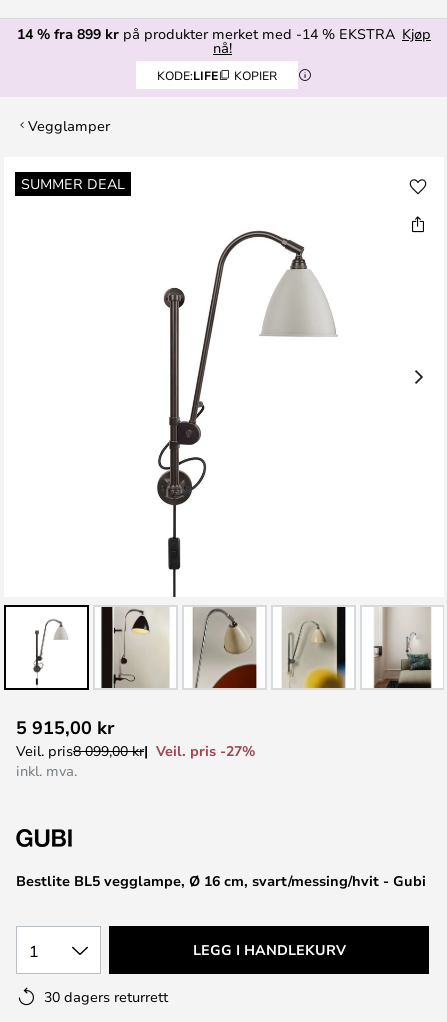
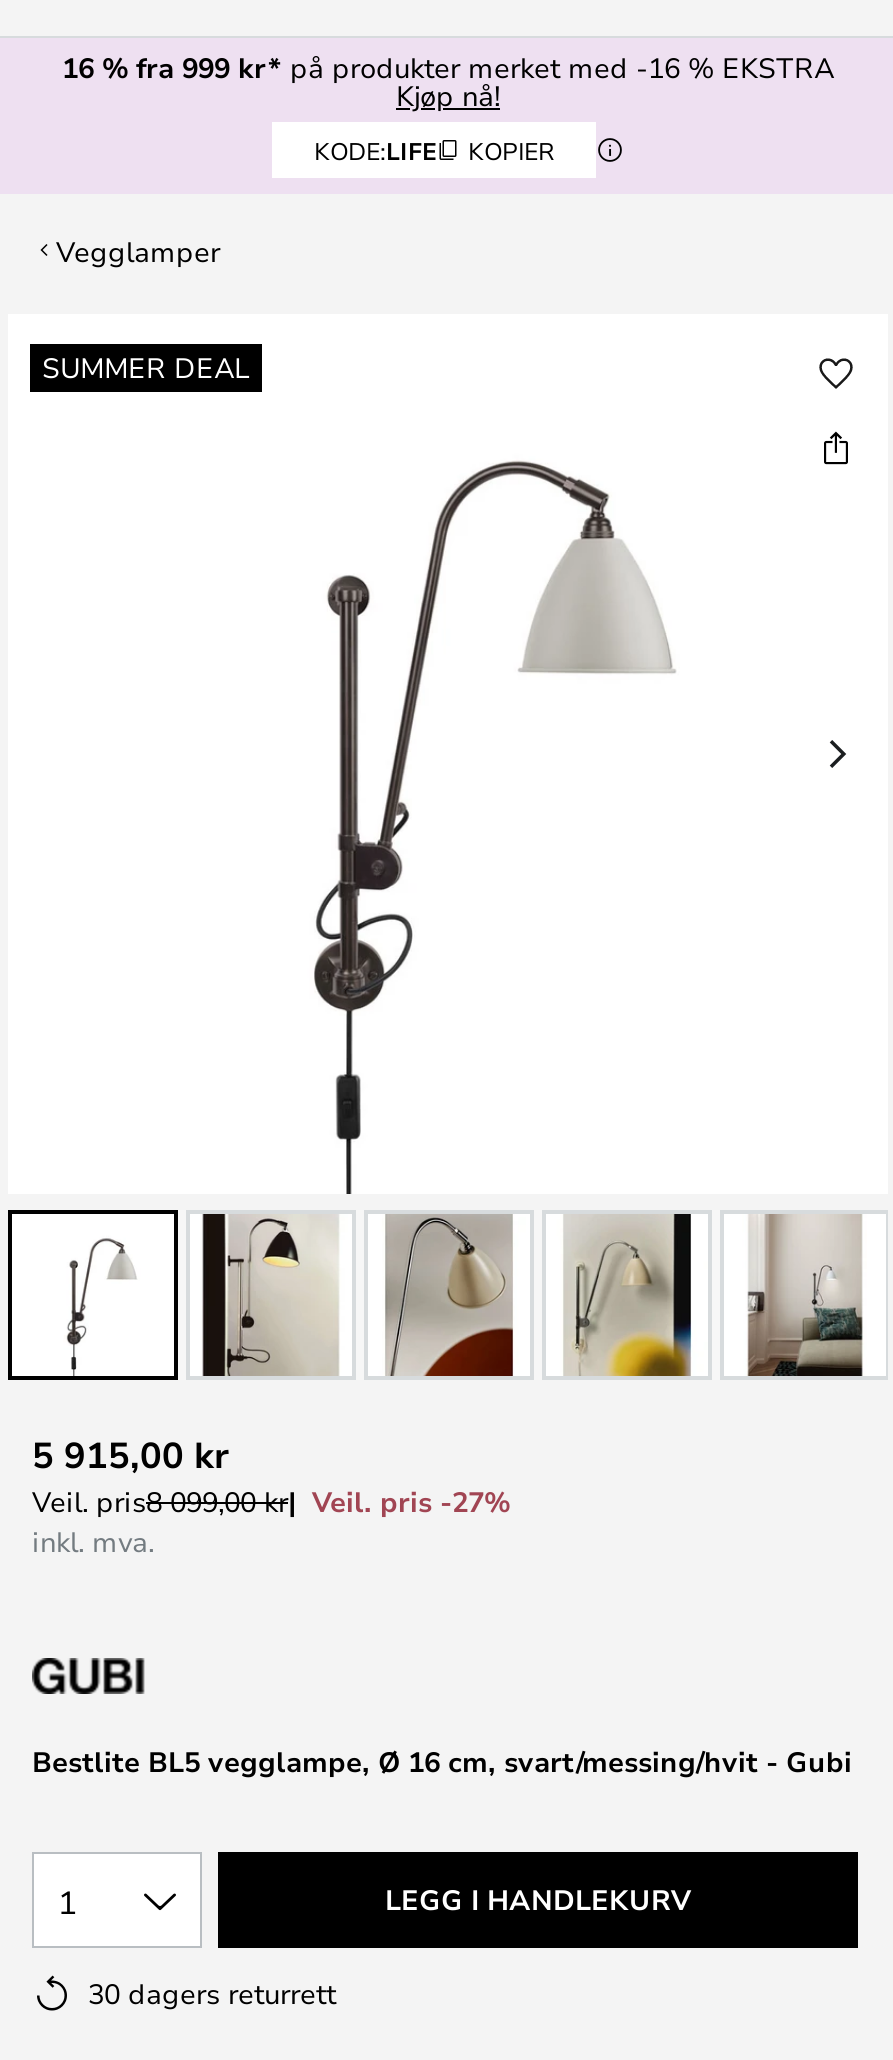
[17,24,431,57] 14 % fra 899 kr på produkter merket med -14 % EKSTRA Kjøp | nå! -> [62,48,834,114] 16 % fra 999 kr* på produkter merket med -16 % EKSTRA | Kjøp nå!

